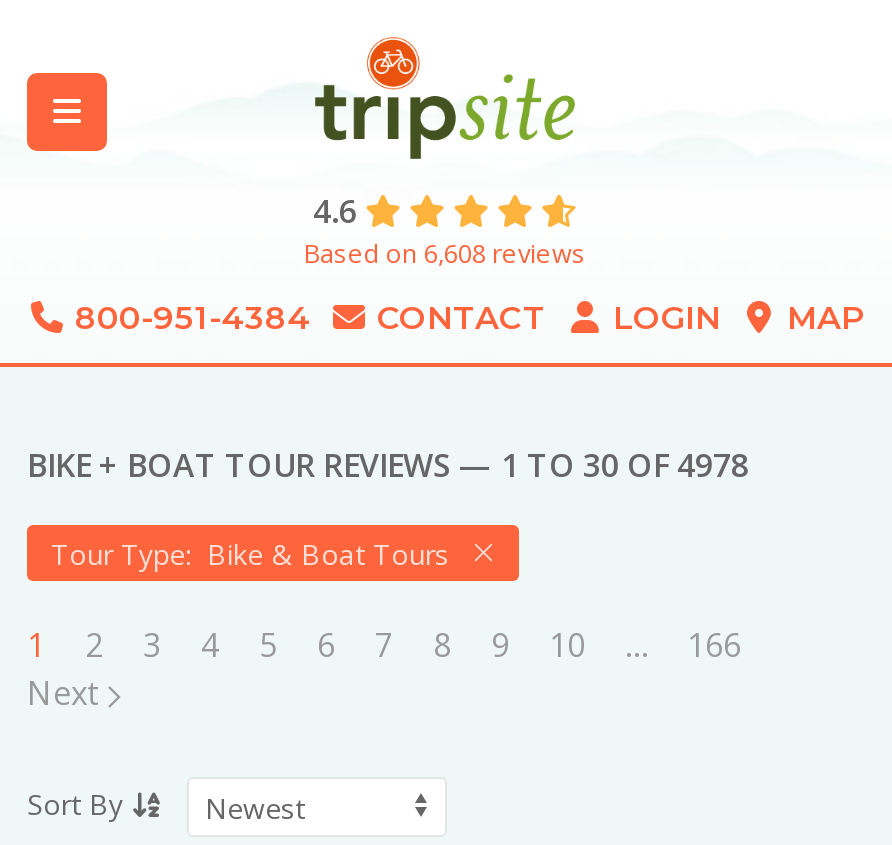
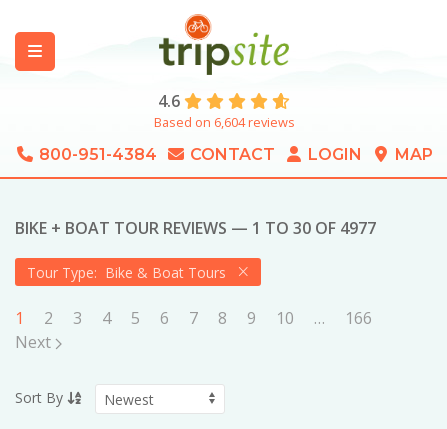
[304,235,586,271] Based on 6,608 reviews -> [153,113,294,131] Based on 6,604 reviews
[27,443,749,487] BIKE + BOAT TOUR REVIEWS — 1 TO 30 OF 4978 -> [15,217,376,239] BIKE + BOAT TOUR REVIEWS — 1 TO 30 OF 4977

